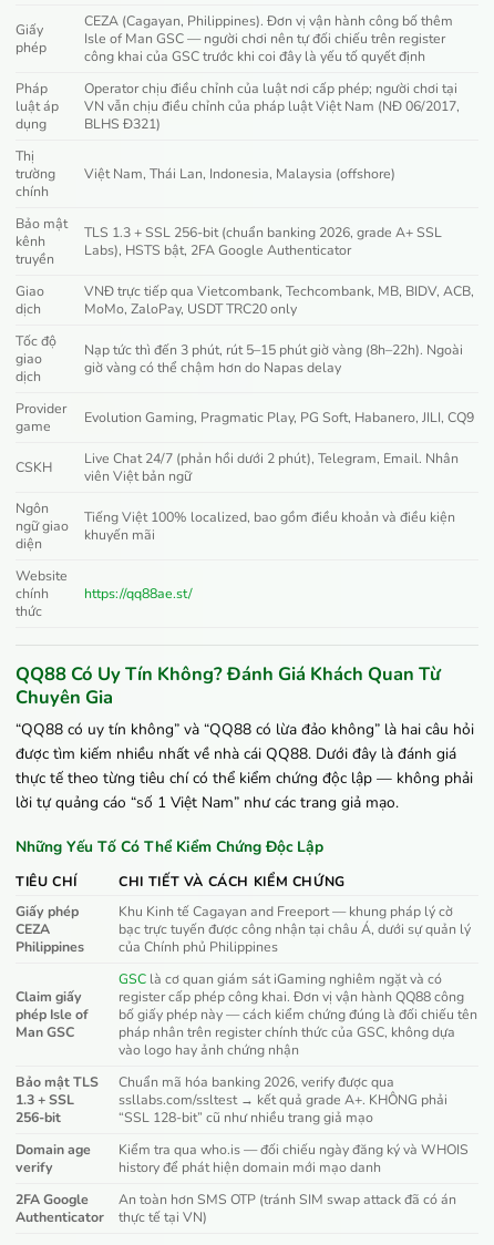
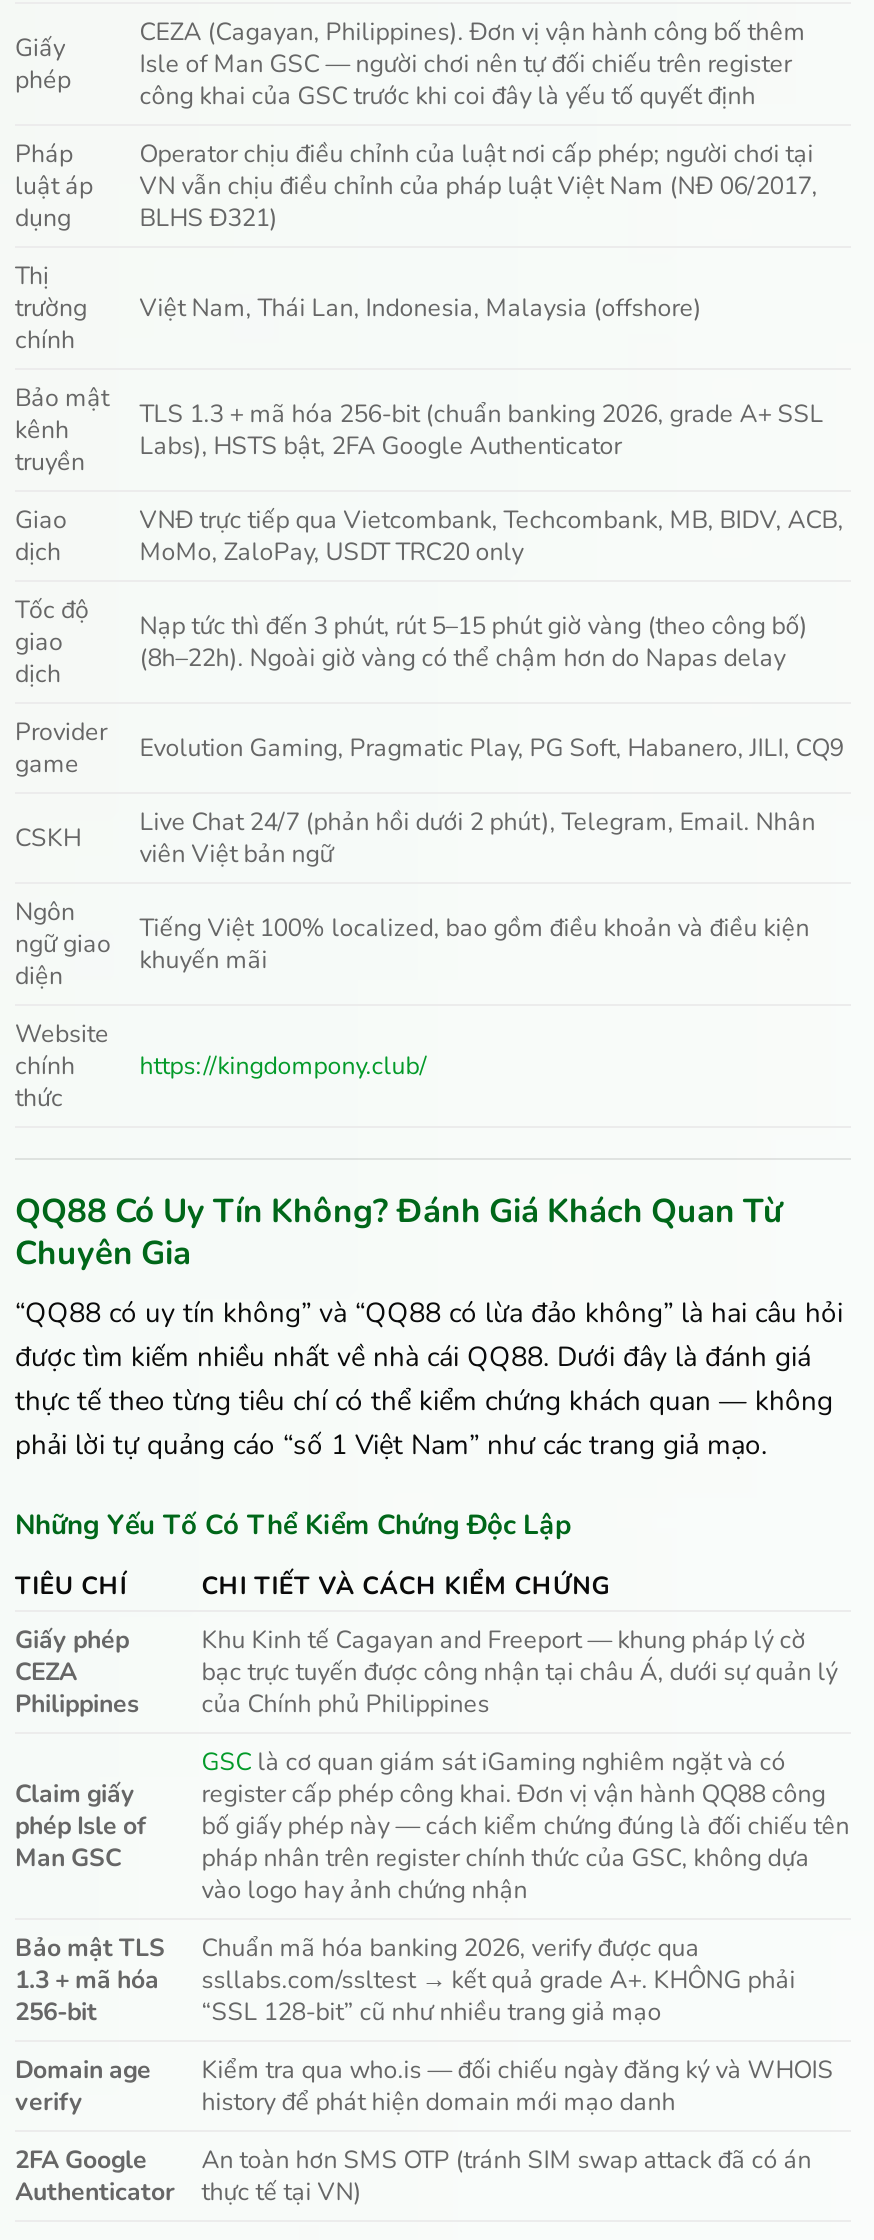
[84,223,442,241] TLS 1.3 + SSL 256-bit (chuẩn banking 2026, grade A+ SSL -> [139,397,823,431] TLS 1.3 + mã hóa 256-bit (chuẩn banking 2026, grade A+ SSL
[84,340,463,377] Nạp tức thì đến 3 phút, rút 5–15 phút giờ vàng (8h–22h). Ngoài | giờ vàng có thể chậm hơn do Napas delay -> [139,609,807,675] Nạp tức thì đến 3 phút, rút 5–15 phút giờ vàng (theo công bố) | (8h–22h). Ngoài giờ vàng có thể chậm hơn do Napas delay
[84,584,193,603] https://qq88ae.st/ -> [139,1049,427,1083] https://kingdompony.club/
[16,768,473,813] thực tế theo từng tiêu chí có thể kiểm chứng độc lập — không phải | lời tự quảng cáo “số 1 Việt Nam” như các trang giả mạo. -> [15,1381,833,1463] thực tế theo từng tiêu chí có thể kiểm chứng khách quan — không | phải lời tự quảng cáo “số 1 Việt Nam” như các trang giả mạo.
[16,1090,74,1109] 1.3 + SSL -> [15,1963,159,1997] 1.3 + mã hóa

